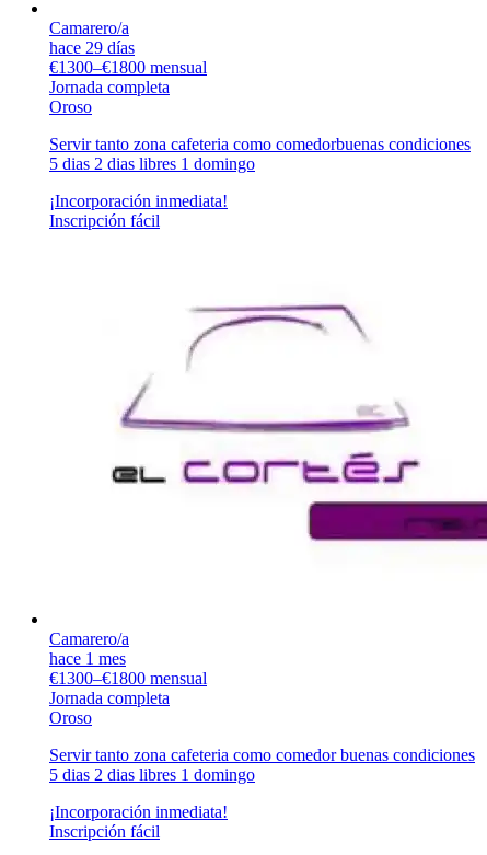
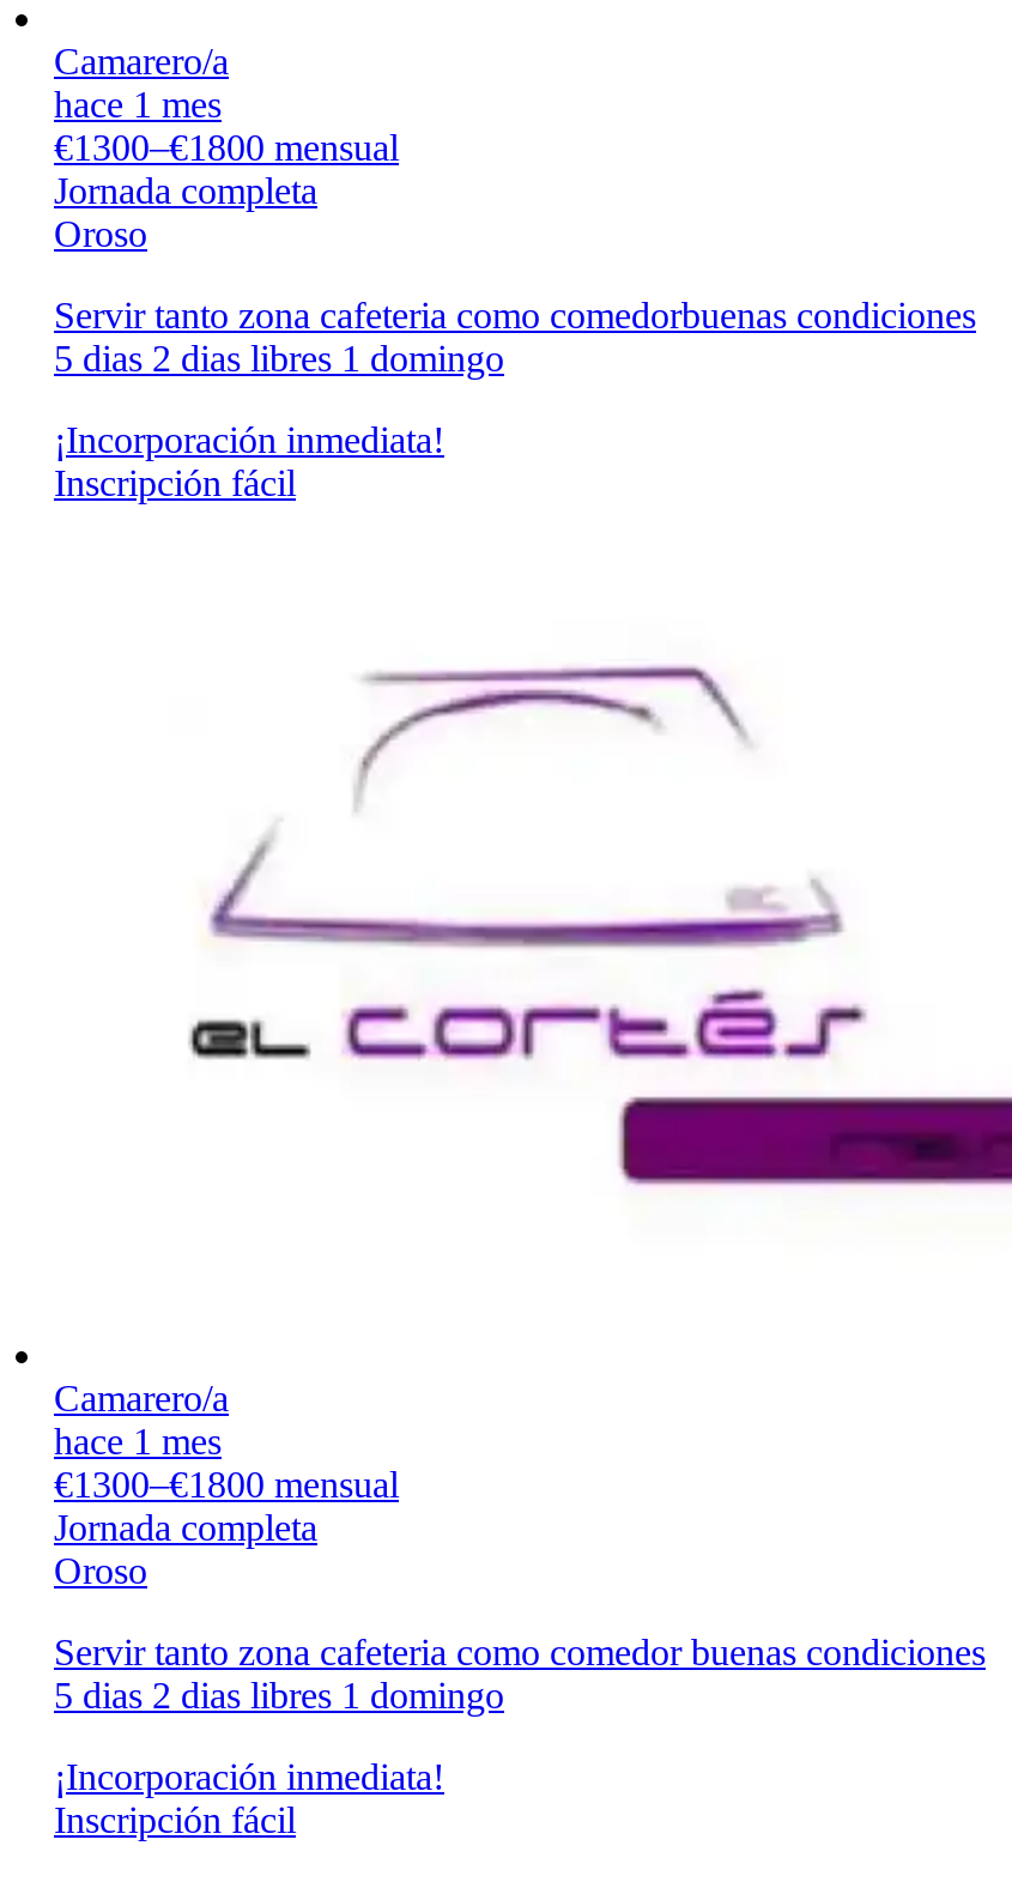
[49,38,135,57] hace 29 días -> [54,84,222,124] hace 1 mes

